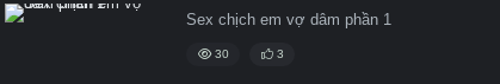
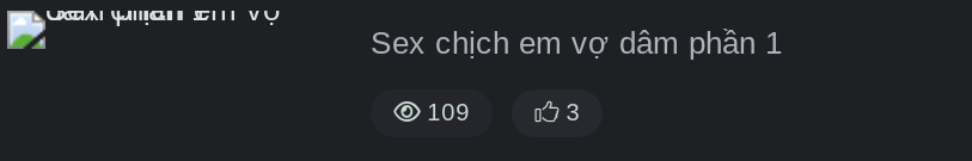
[211,48,229,61] 30 -> [420,100,470,126] 109

